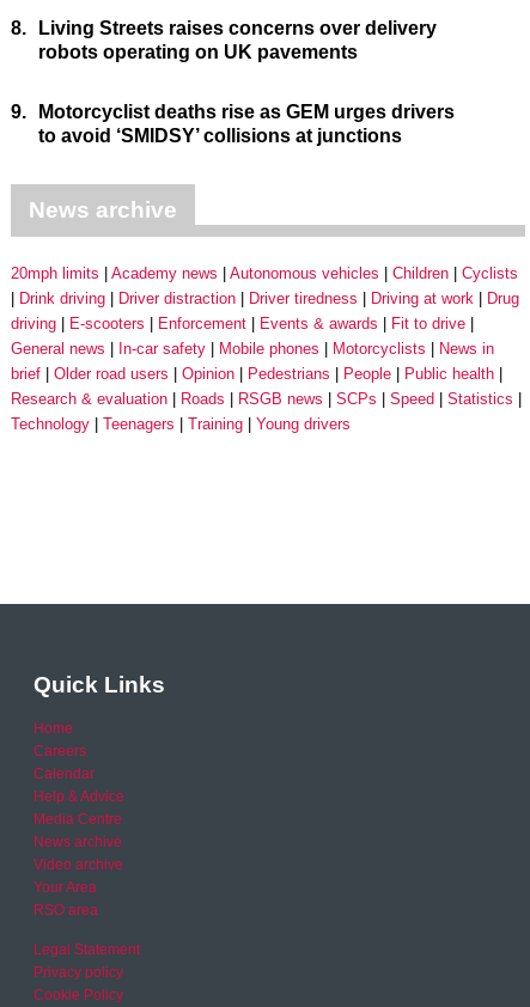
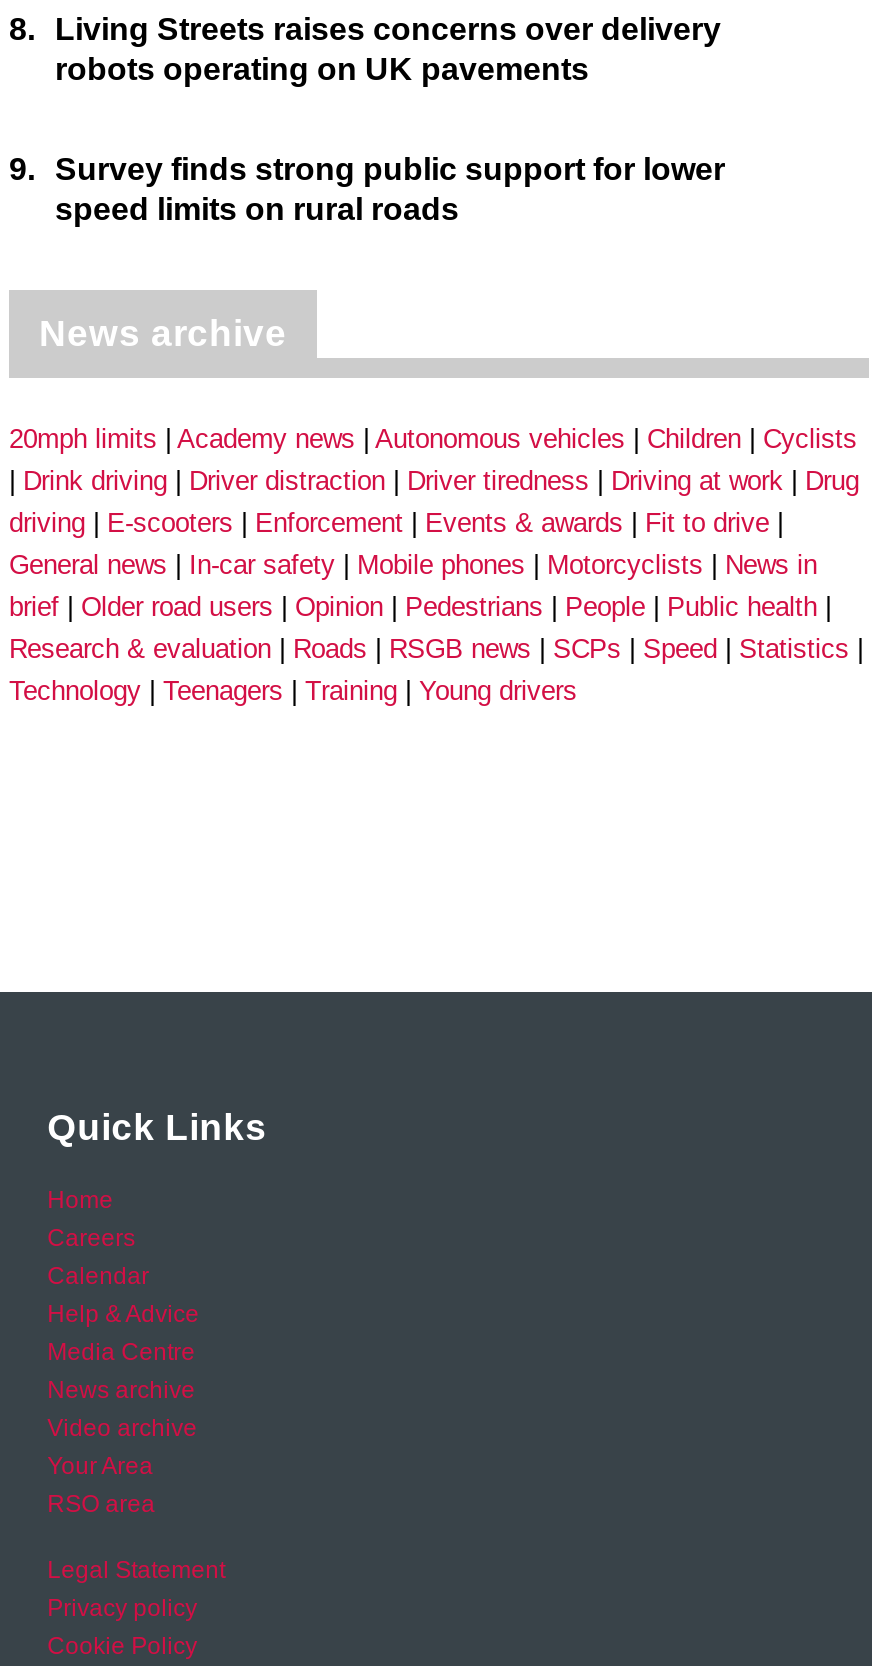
[11,102,455,146] 9. Motorcyclist deaths rise as GEM urges drivers | to avoid ‘SMIDSY’ collisions at junctions -> [9,153,725,227] 9. Survey finds strong public support for lower | speed limits on rural roads

